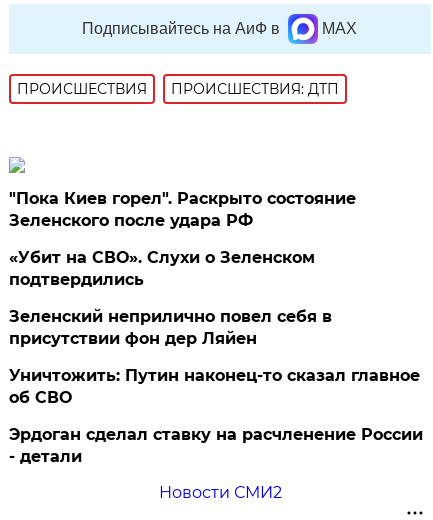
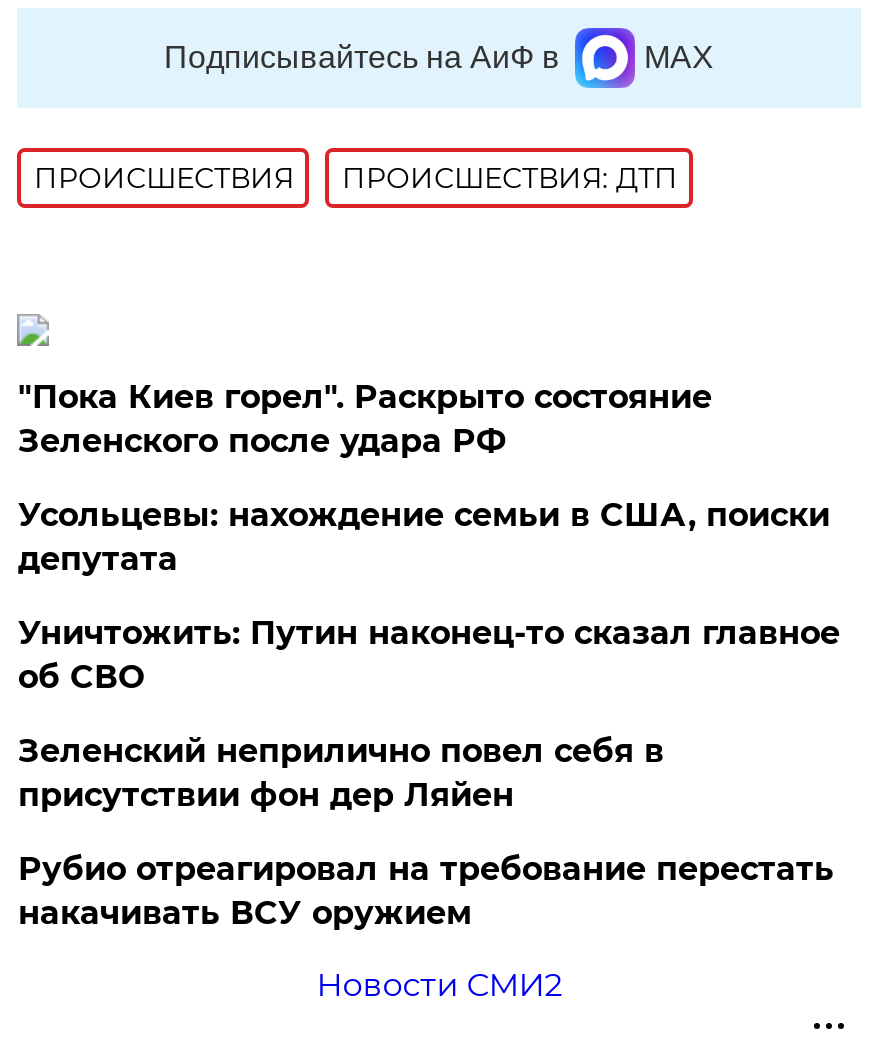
[9,248,315,289] «Убит на СВО». Слухи о Зеленском | подтвердились -> [18,496,830,578] Усольцевы: нахождение семьи в США, поиски | депутата
moved [9,307,332,348] -> [18,732,664,814]: Зеленский неприлично повел cебя в | присутствии фон дер Ляйен
moved [9,366,420,407] -> [18,614,840,696]: Уничтожить: Путин наконец-то сказал главное | об СВО
[9,425,423,466] Эрдоган сделал ставку на расчленение России | - детали -> [18,850,834,932] Рубио отреагировал на требование перестать | накачивать ВСУ оружием

